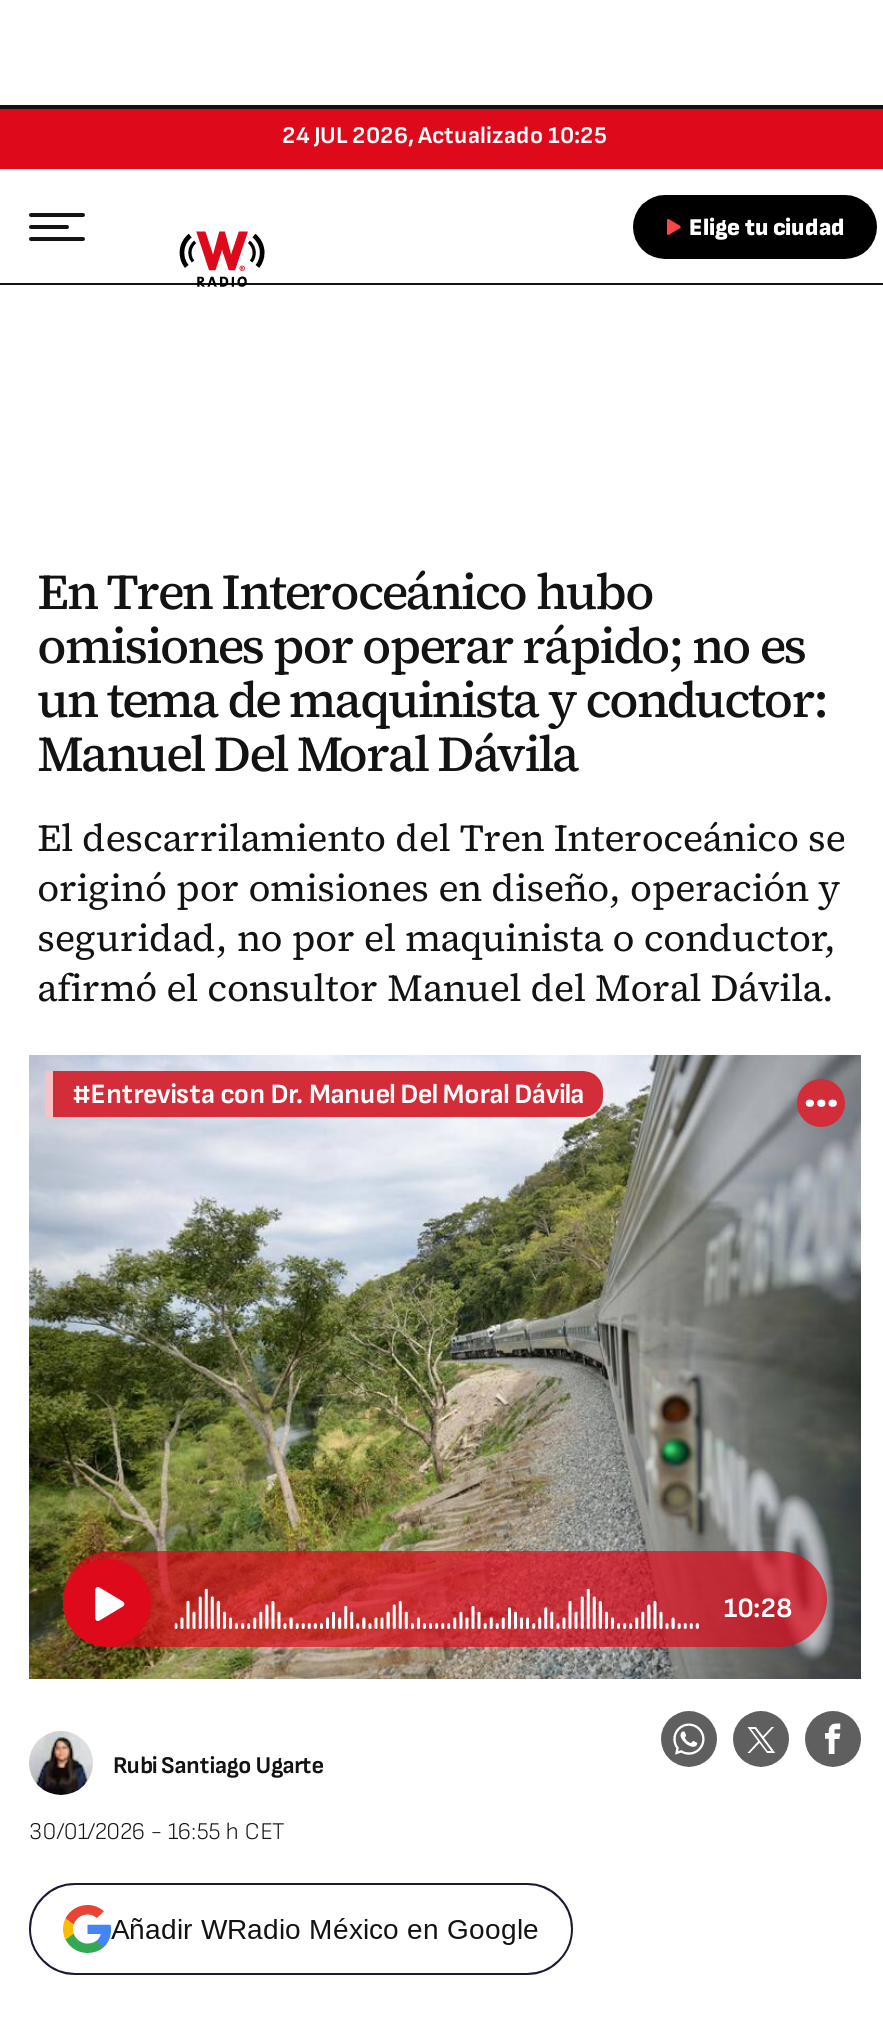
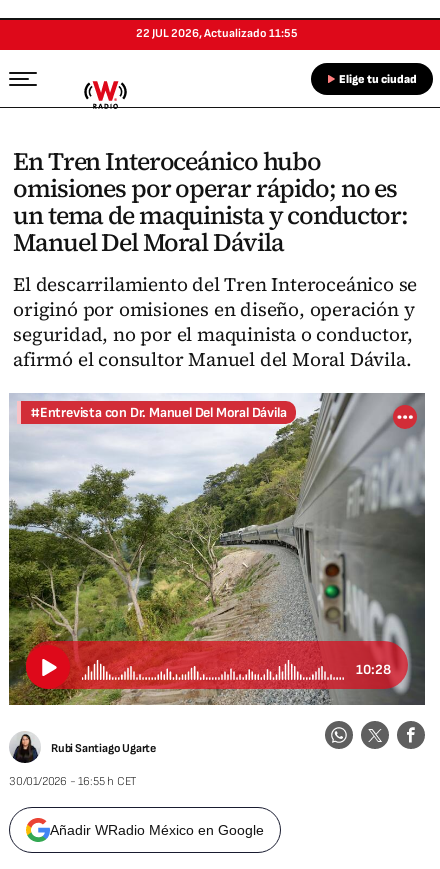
[282,121,608,151] 24 JUL 2026,Actualizado 10:25 -> [136,26,298,41] 22 JUL 2026,Actualizado 11:55

